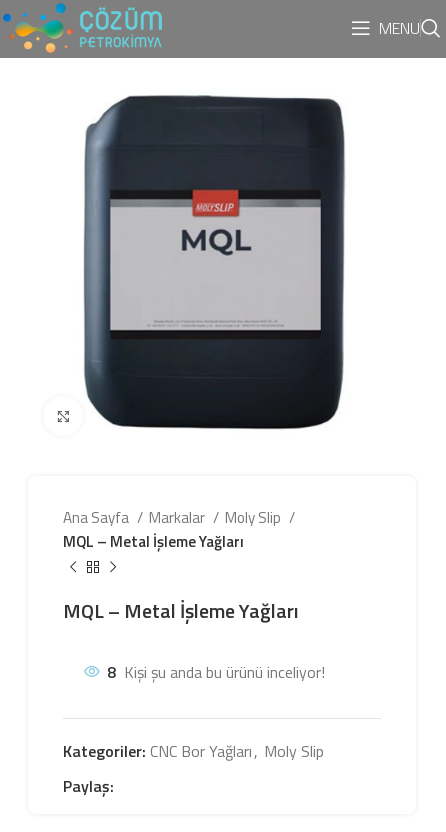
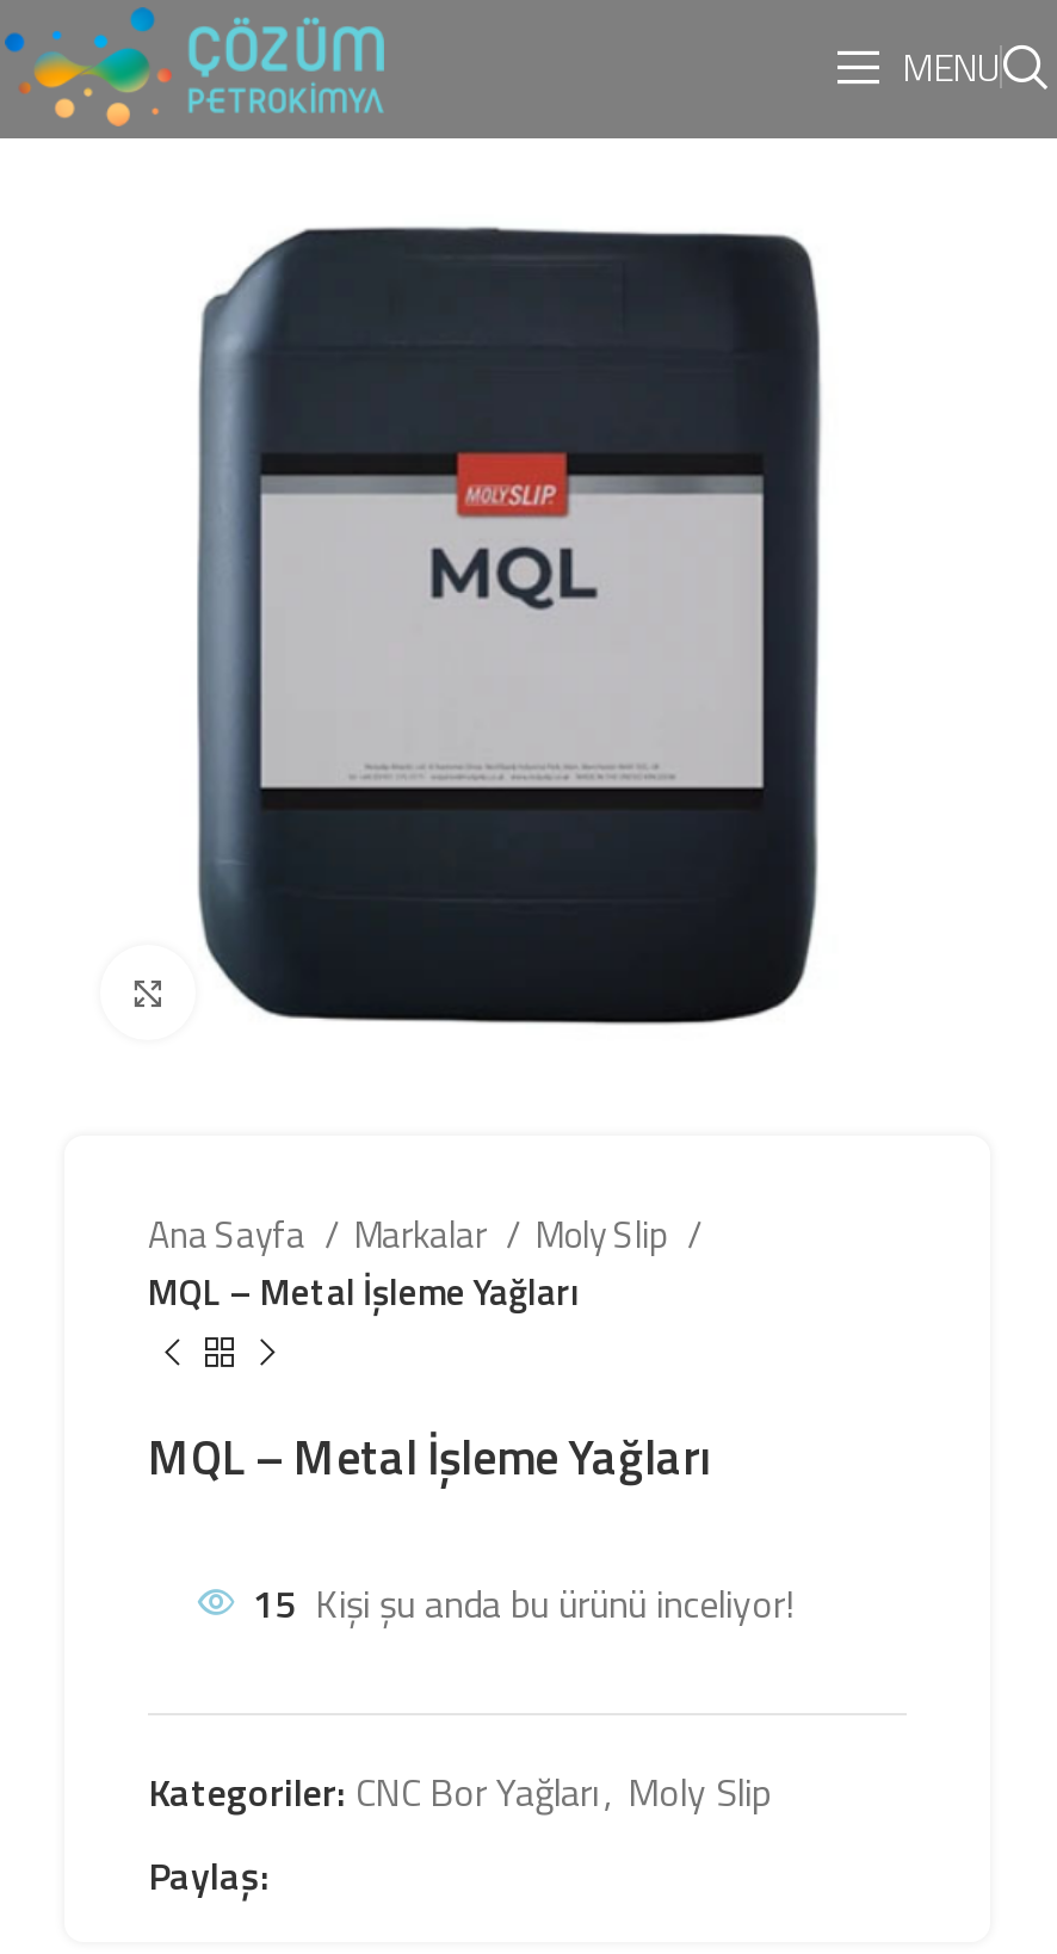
[107,660,325,684] 8 Kişi şu anda bu ürünü inceliyor! -> [253,1575,795,1632] 15 Kişi şu anda bu ürünü inceliyor!

